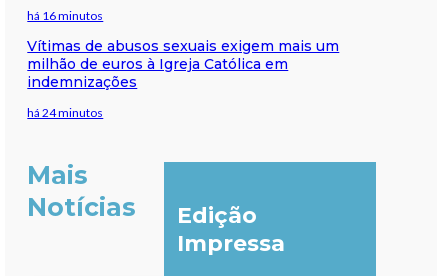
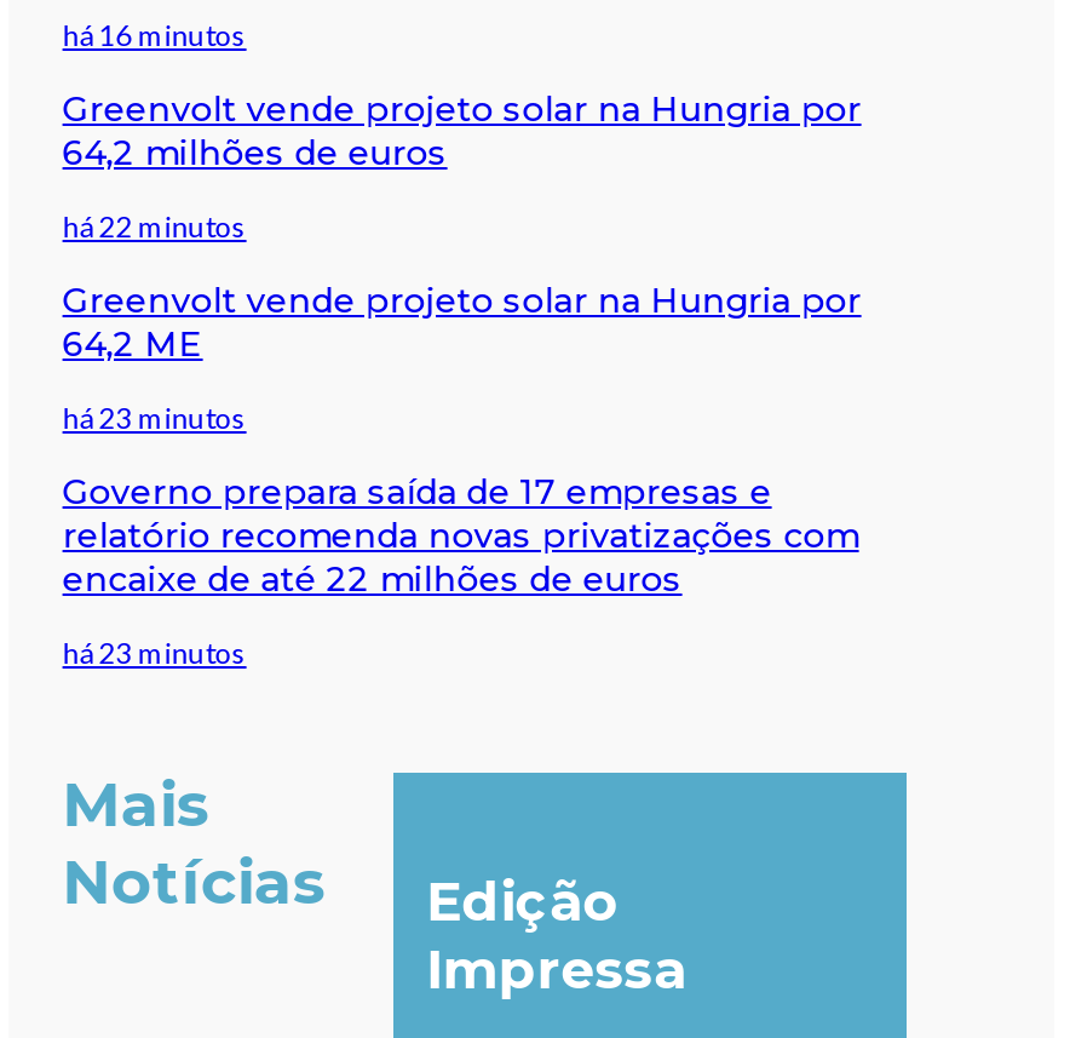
[27,37,339,120] Vítimas de abusos sexuais exigem mais um | milhão de euros à Igreja Católica em | indemnizações | há 24 minutos -> [62,88,861,671] Greenvolt vende projeto solar na Hungria por | 64,2 milhões de euros | há 22 minutos | Greenvolt vende projeto solar na Hungria por | 64,2 ME | há 23 minutos | Governo prepara saída de 17 empresas e | relatório recomenda novas privatizações com | encaixe de até 22 milhões de euros | há 23 minutos

